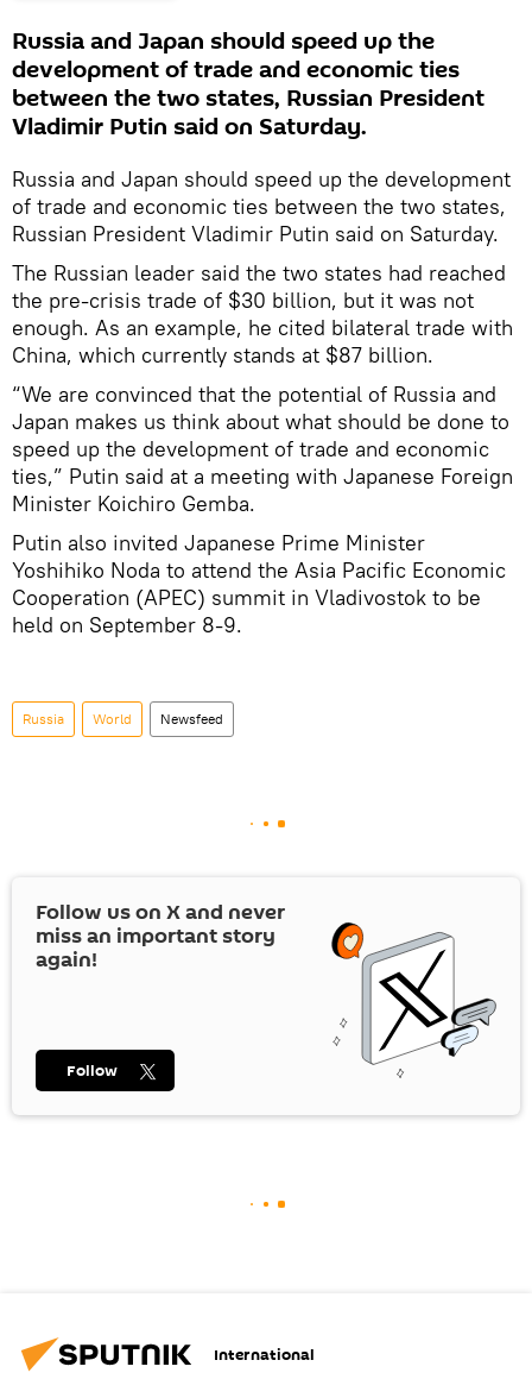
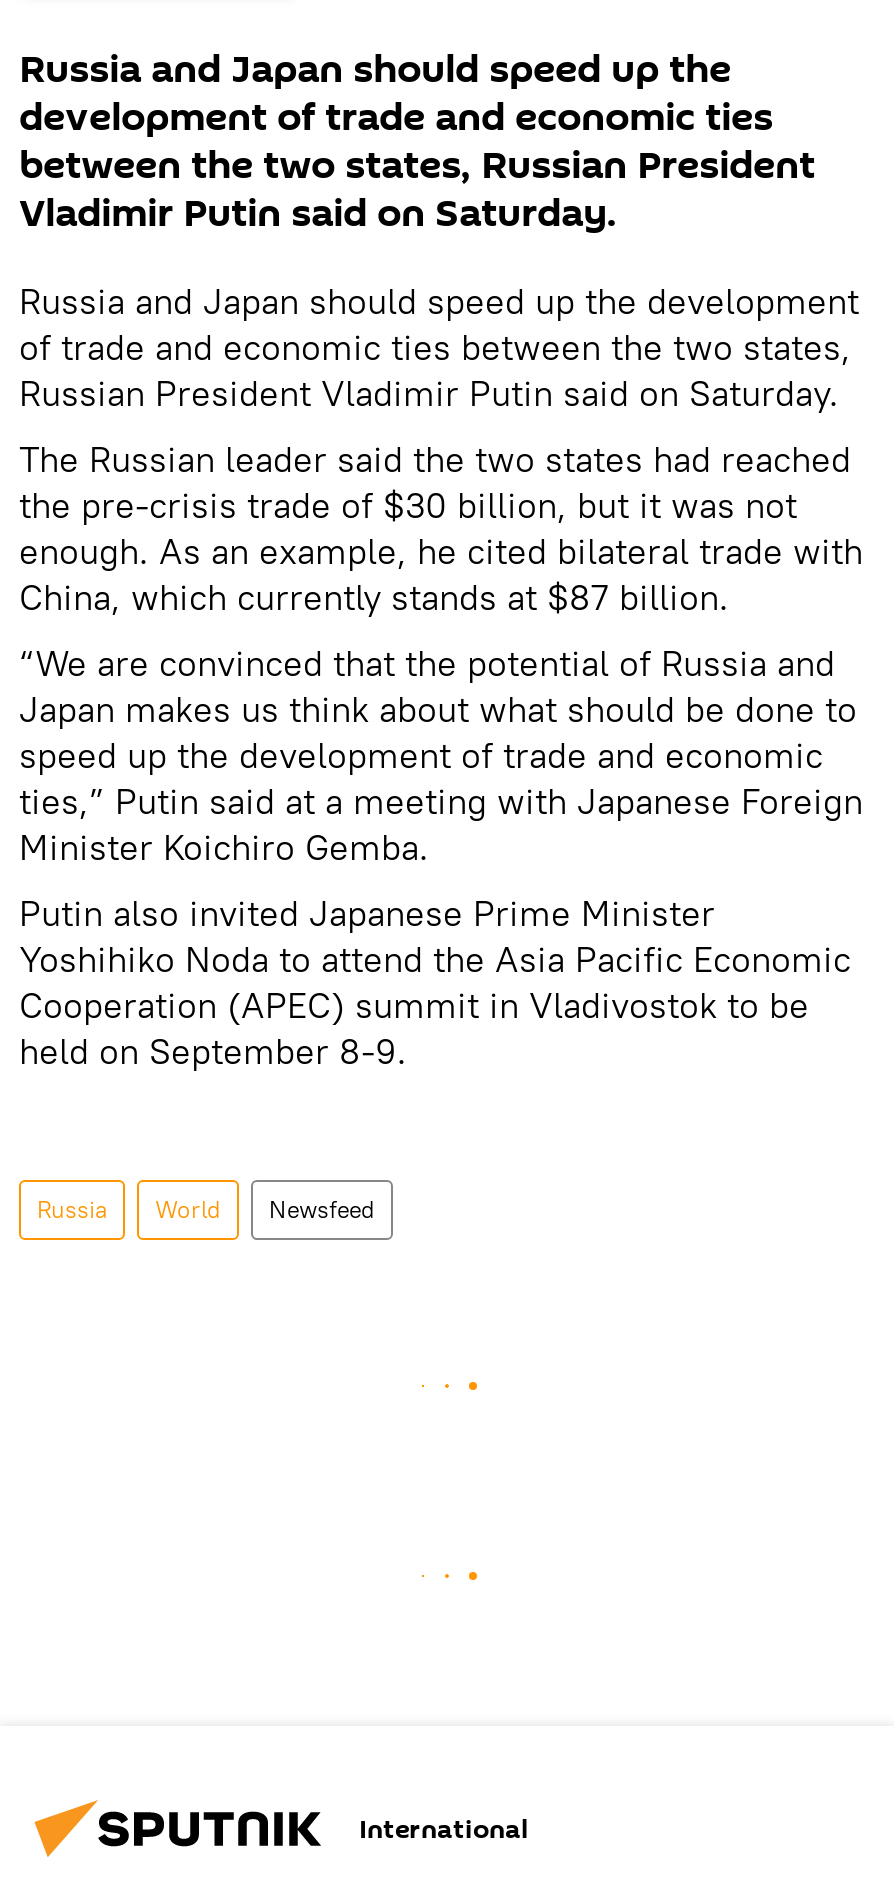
[36,898,498,1078] [image] | Follow us on X and never | miss an important story | again! -> none
[66,1059,118,1082] Follow -> none

